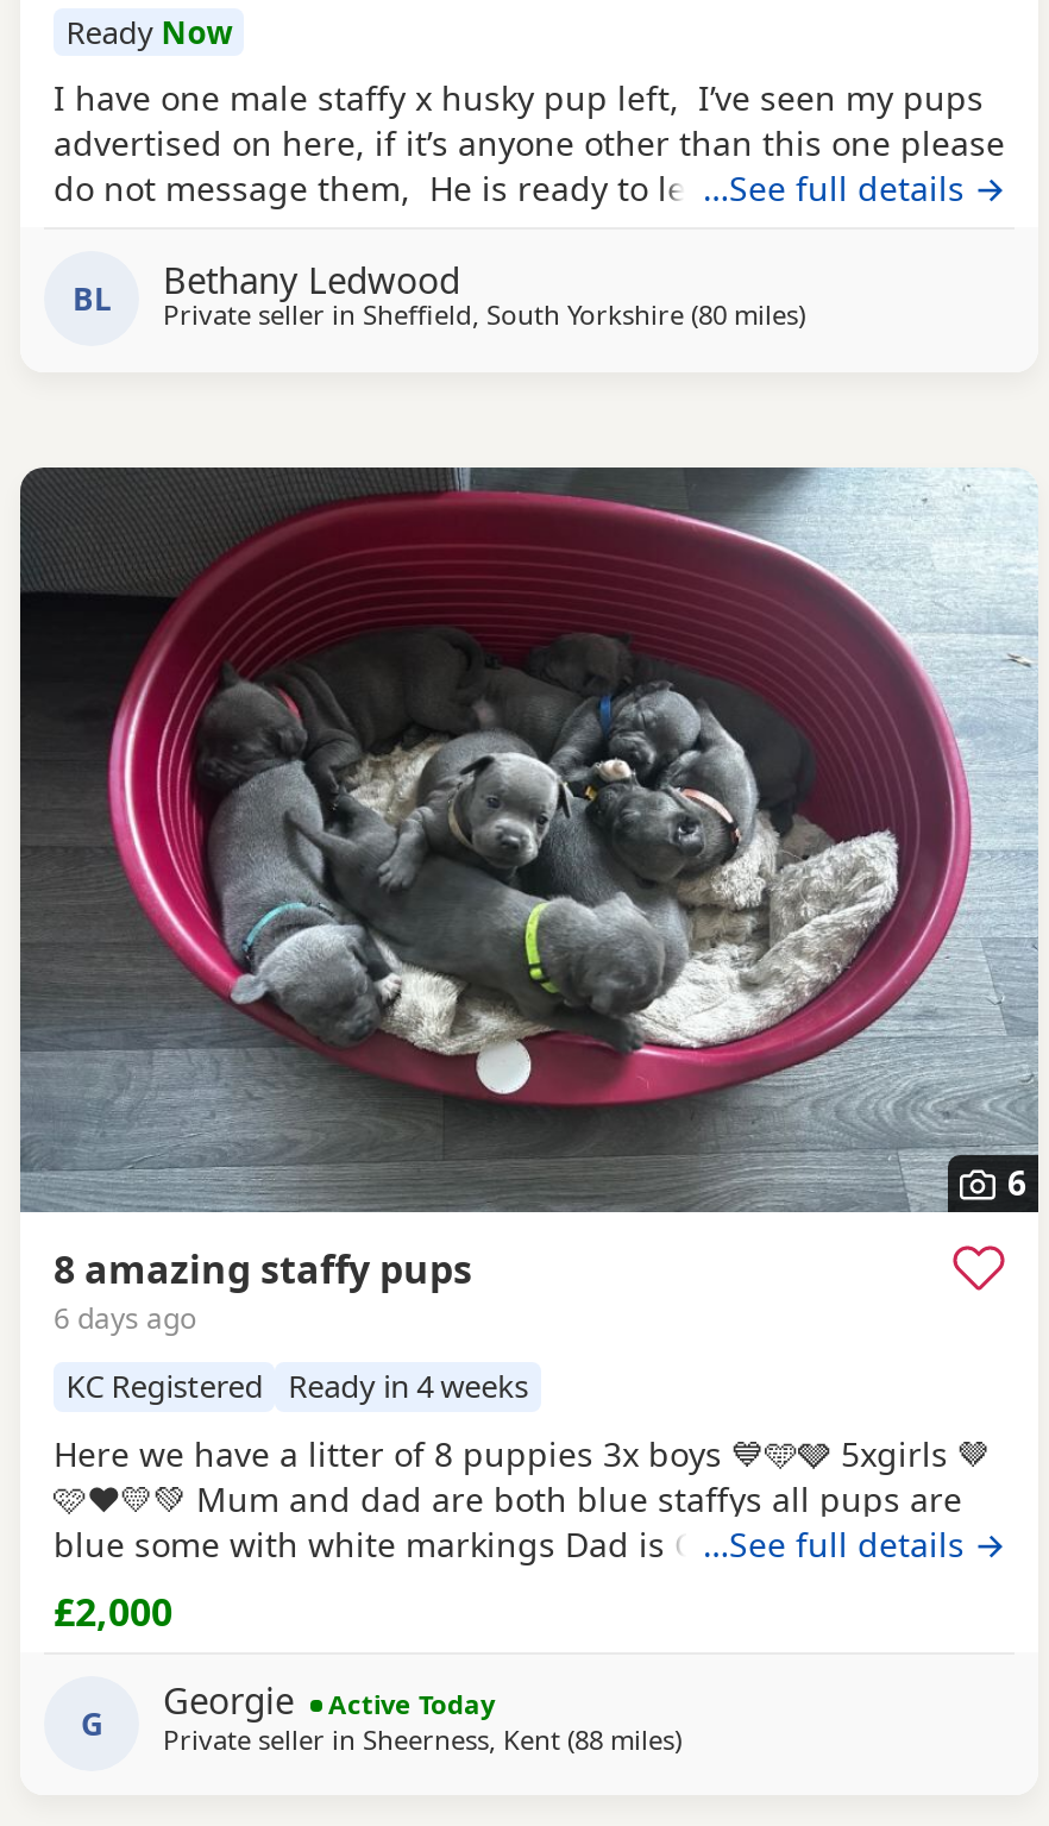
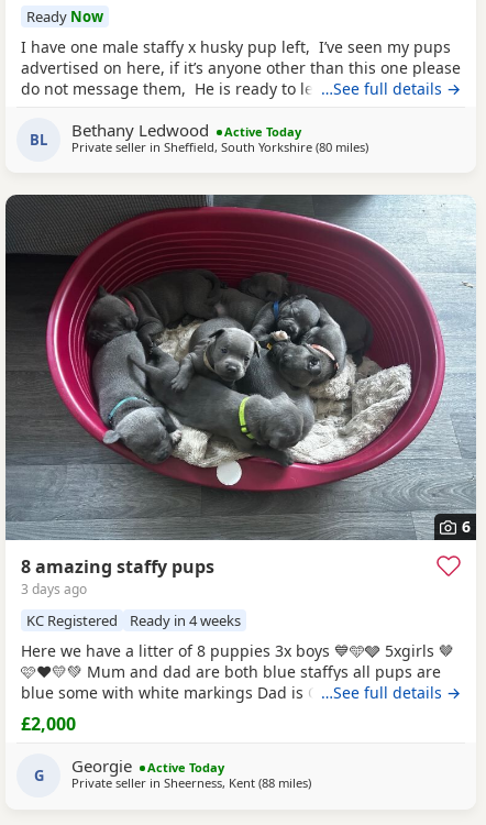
none -> [225,123,302,140] Active Today
[54,1297,196,1338] 6 days ago -> [21,579,87,598] 3 days ago

